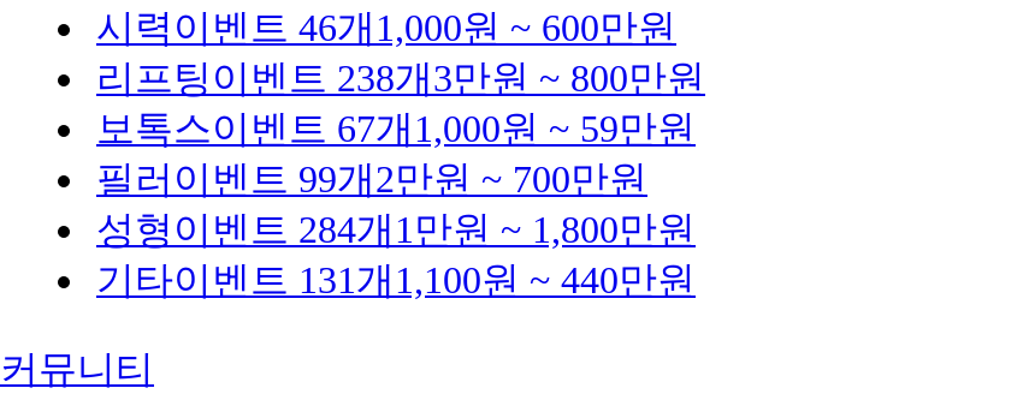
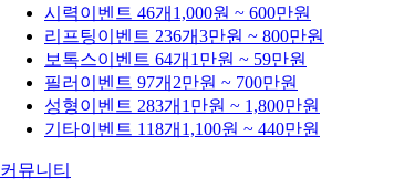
[96,58,705,98] 리프팅 이벤트 238개3만원 ~ 800만원 -> [44,27,324,45] 리프팅 이벤트 236개3만원 ~ 800만원
[96,108,696,149] 보톡스 이벤트 67개 1,000원 ~ 59만원 -> [44,50,307,69] 보톡스 이벤트 64개 1만원 ~ 59만원
[96,159,647,199] 필러 이벤트 99개2만원 ~ 700만원 -> [44,73,298,92] 필러 이벤트 97개2만원 ~ 700만원
[96,209,696,250] 성형 이벤트 284개 1만원 ~ 1,800만원 -> [44,96,320,115] 성형 이벤트 283개 1만원 ~ 1,800만원
[96,259,696,300] 기타이벤트 131개 1,100원 ~ 440만원 -> [44,119,320,138] 기타이벤트 118개 1,100원 ~ 440만원

